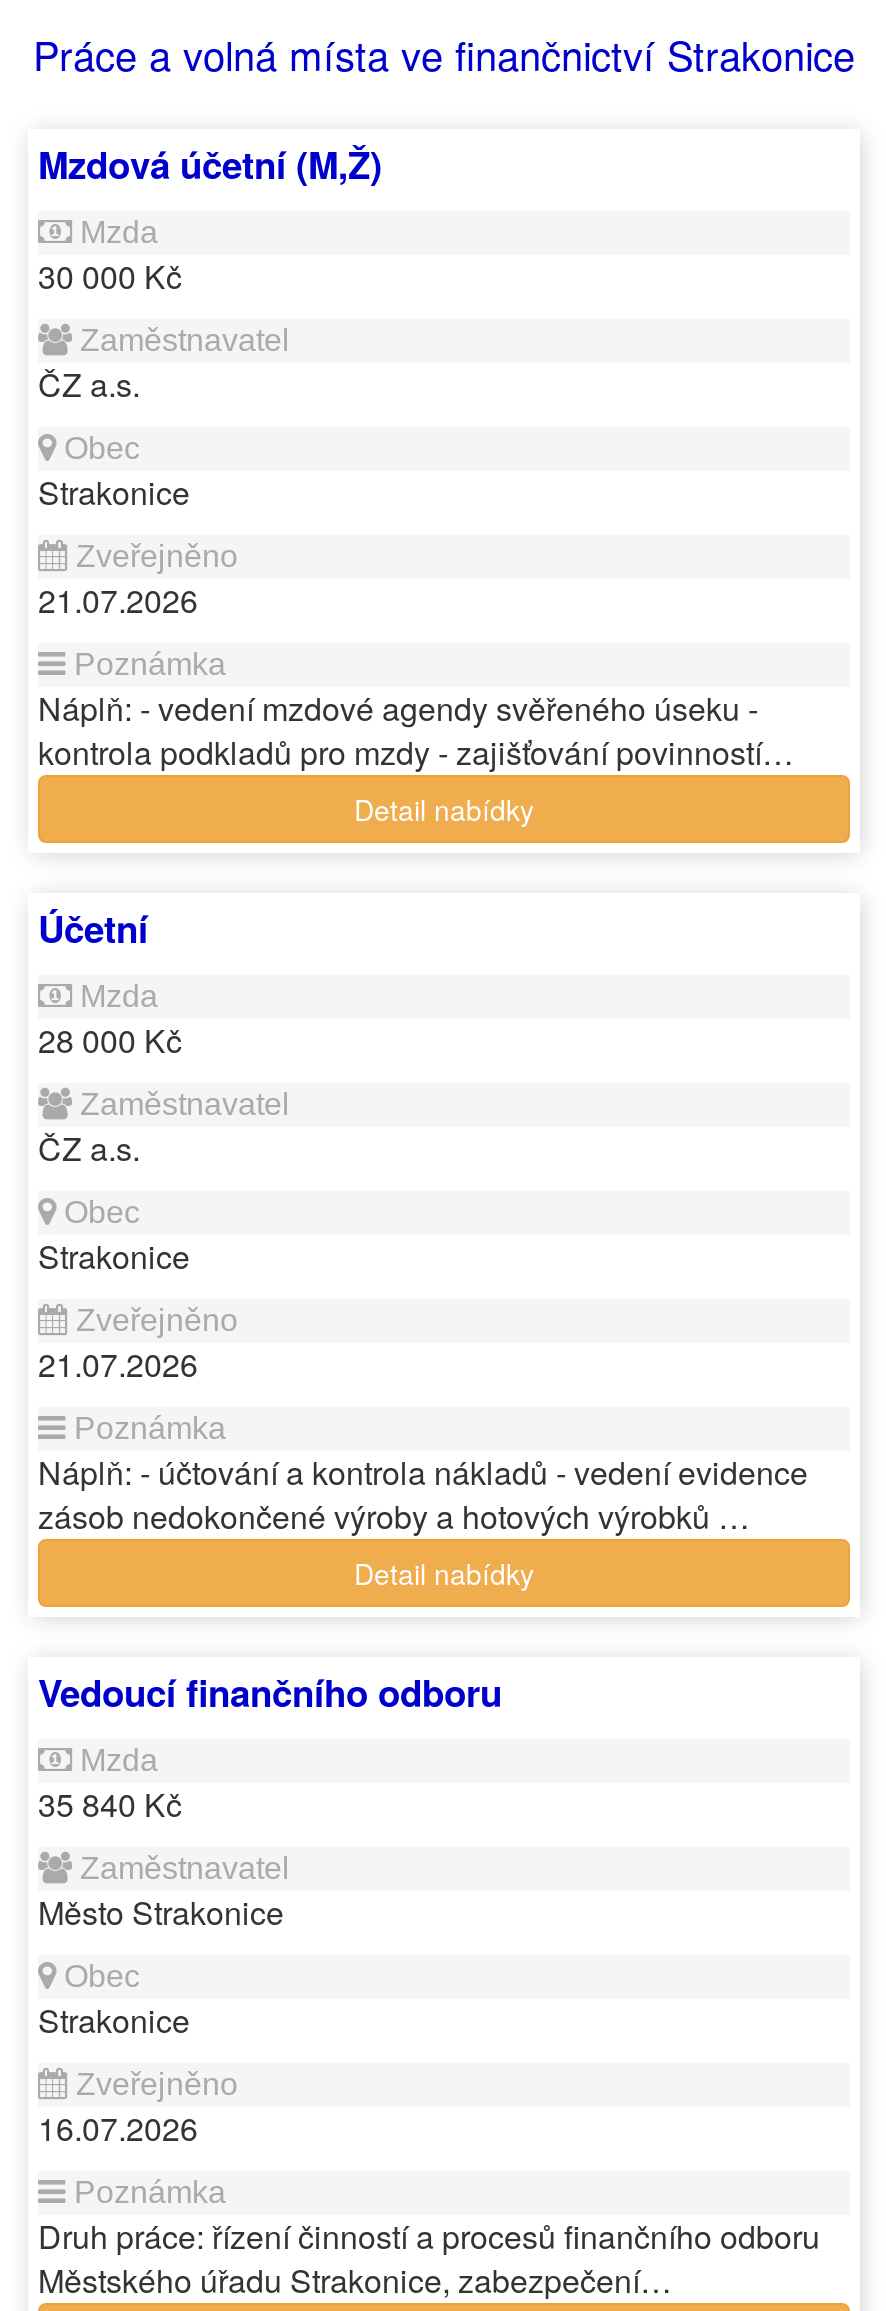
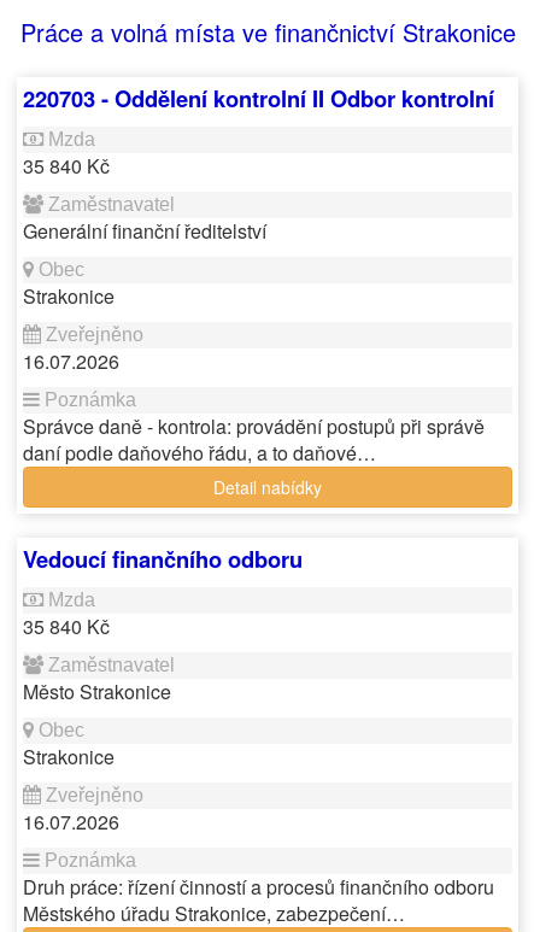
[38,137,382,191] Mzdová účetní (M,Ž) -> [23,82,494,115] 220703 - Oddělení kontrolní II Odbor kontrolní
[38,253,182,299] 30 000 Kč -> [23,152,110,180] 35 840 Kč
[38,361,140,407] ČZ a.s. -> [23,217,266,245] Generální finanční ředitelství
[38,577,808,1539] 21.07.2026 | Náplň: - vedení mzdové agendy svěřeného úseku - | kontrola podkladů pro mzdy - zajišťování povinností… | Detail nabídky | Účetní | 28 000 Kč | ČZ a.s. | Strakonice | 21.07.2026 | Náplň: - účtování a kontrola nákladů - vedení evidence | zásob nedokončené výroby a hotových výrobků … -> [23,347,485,467] 16.07.2026 | Správce daně - kontrola: provádění postupů při správě | daní podle daňového řádu, a to daňové…

